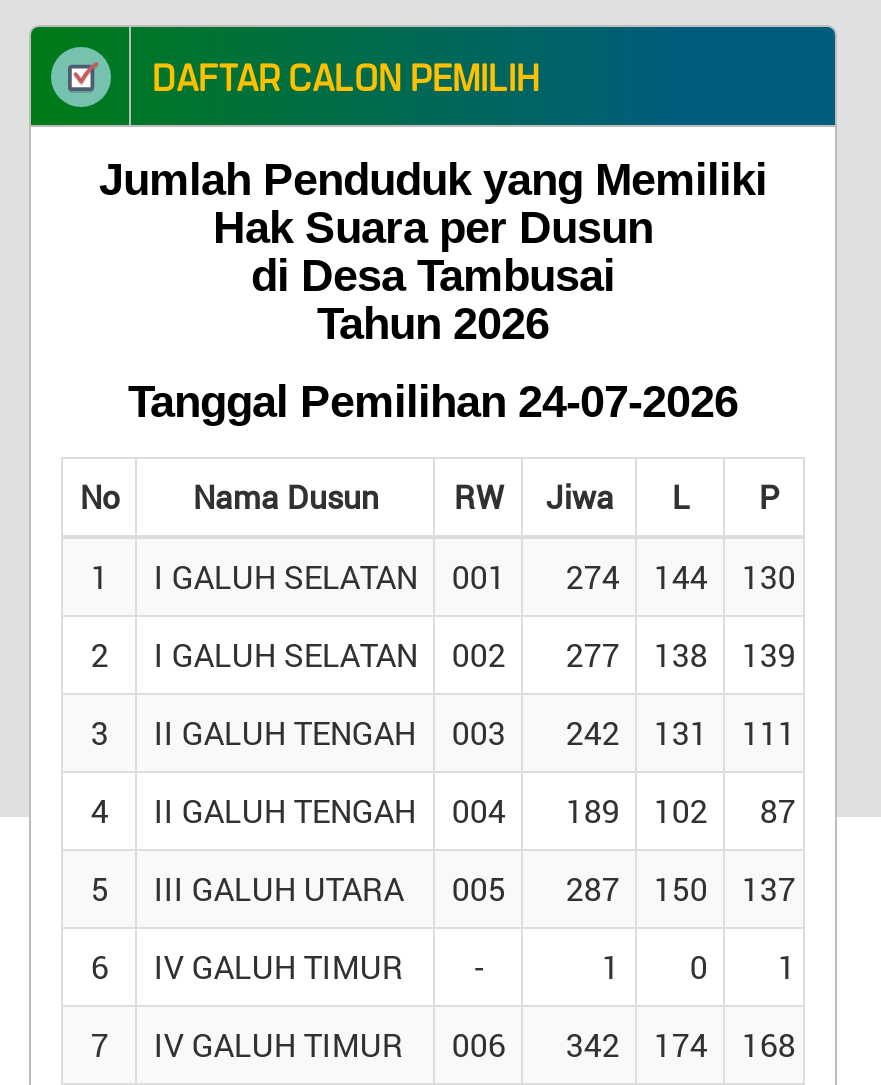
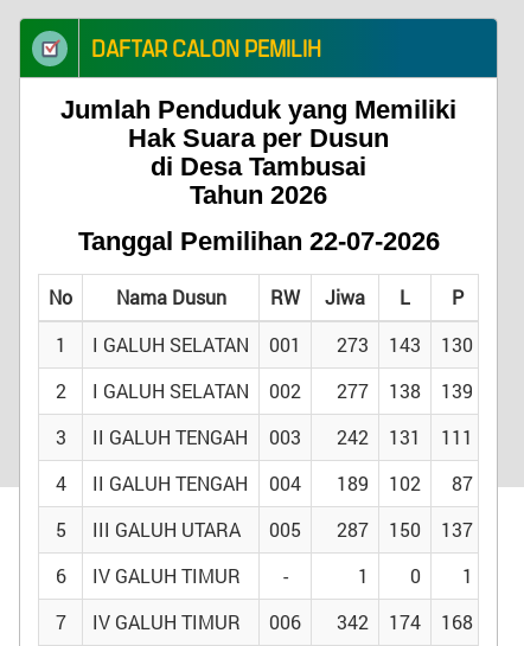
[128,377,738,427] Tanggal Pemilihan 24-07-2026 -> [78,226,439,256] Tanggal Pemilihan 22-07-2026
[566,555,620,597] 274 -> [337,332,369,357] 273
[654,555,708,597] 144 -> [389,332,421,357] 143

